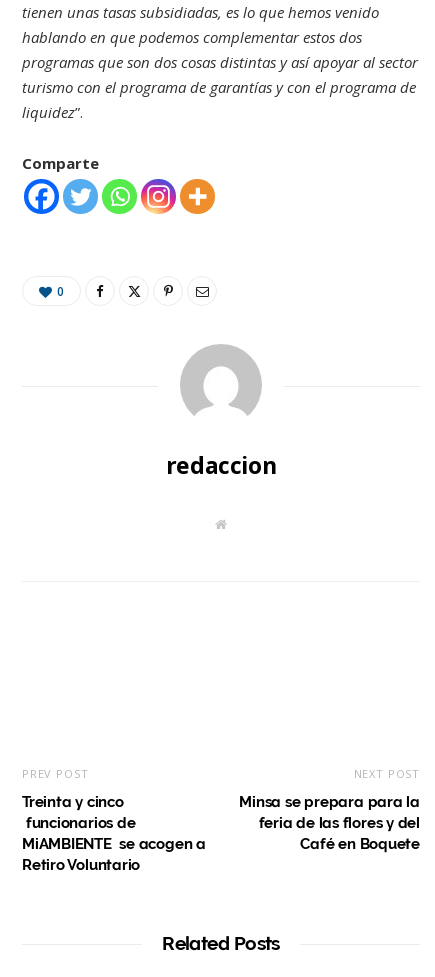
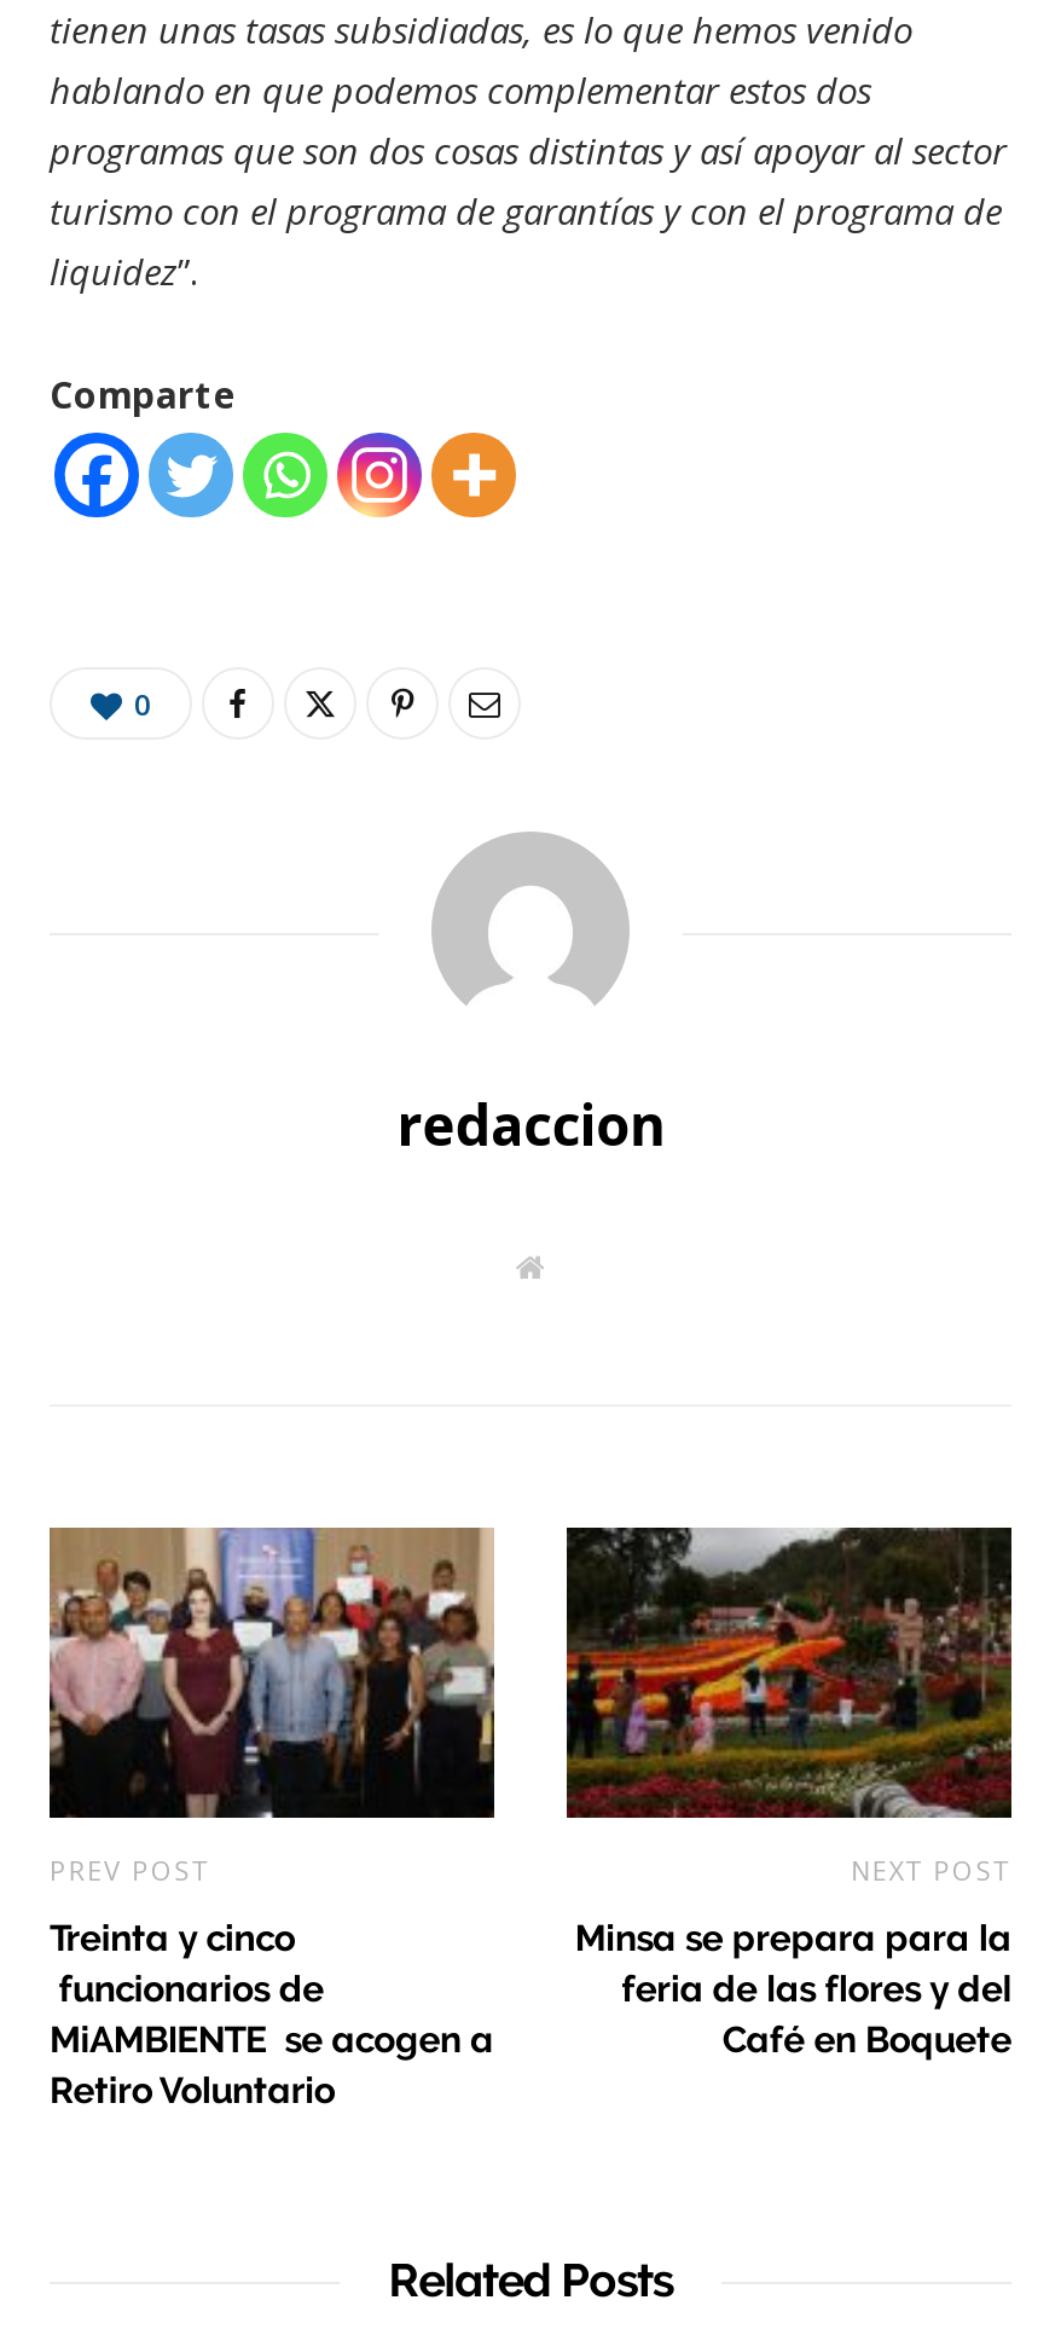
none -> [47,1525,497,1820] [image]
none -> [564,1525,1014,1820] [image]

